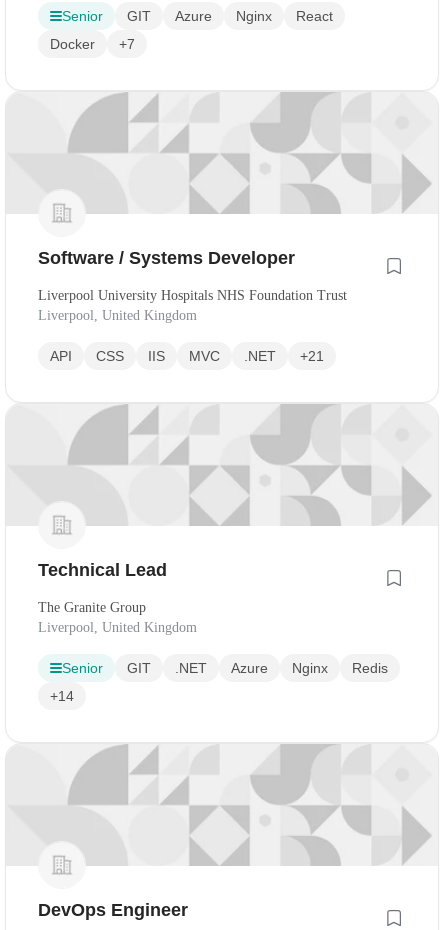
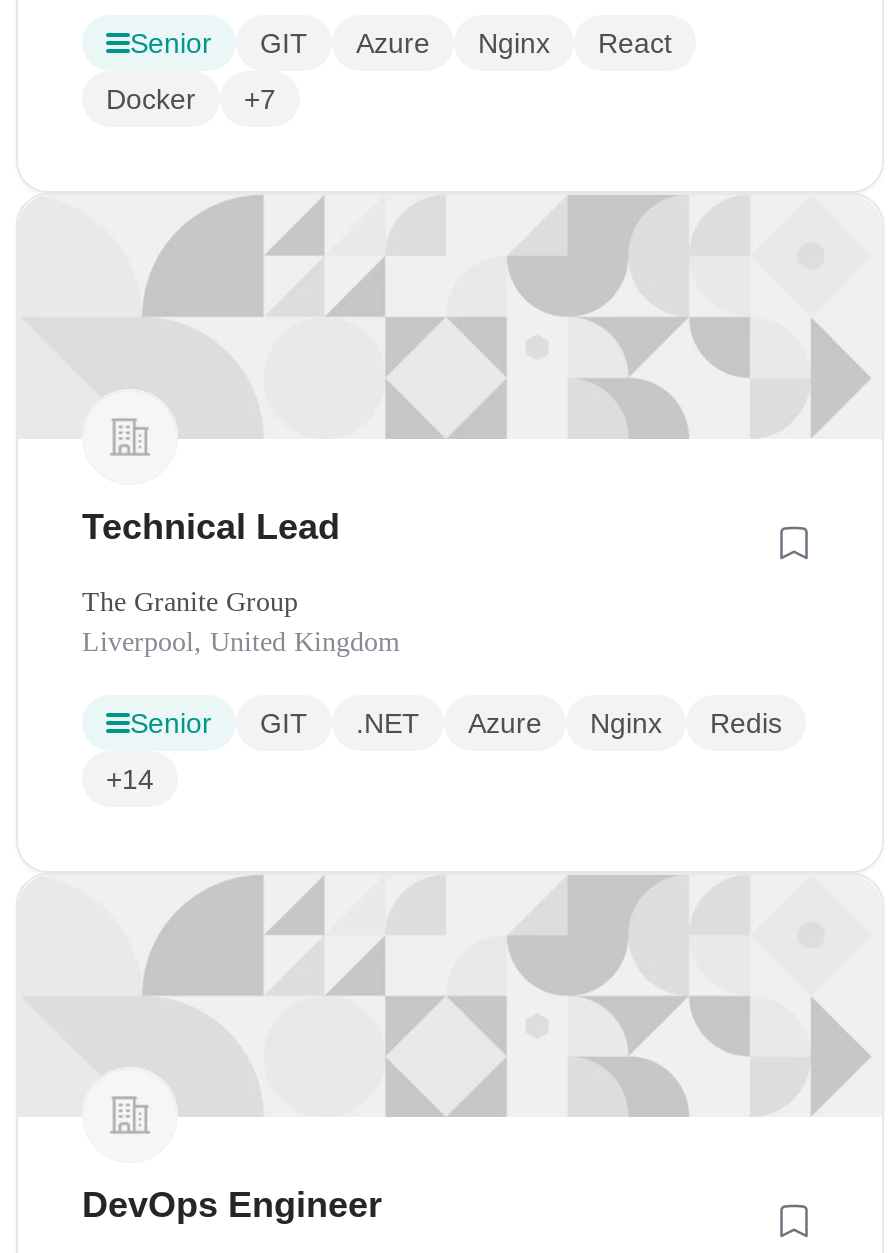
[38,248,347,364] Software / Systems Developer | Liverpool University Hospitals NHS Foundation Trust | Liverpool, United Kingdom | API | CSS | IIS | MVC | .NET | +21 -> none

